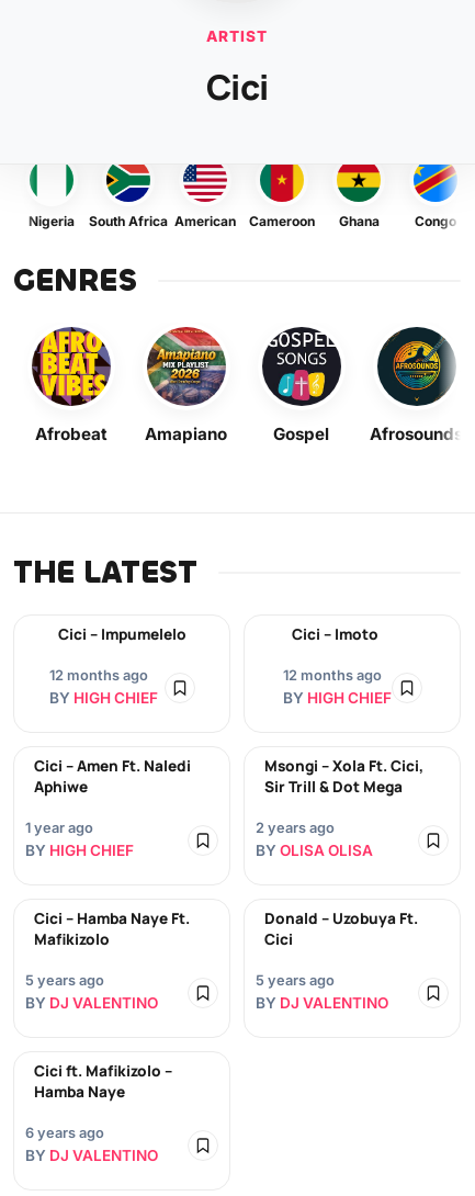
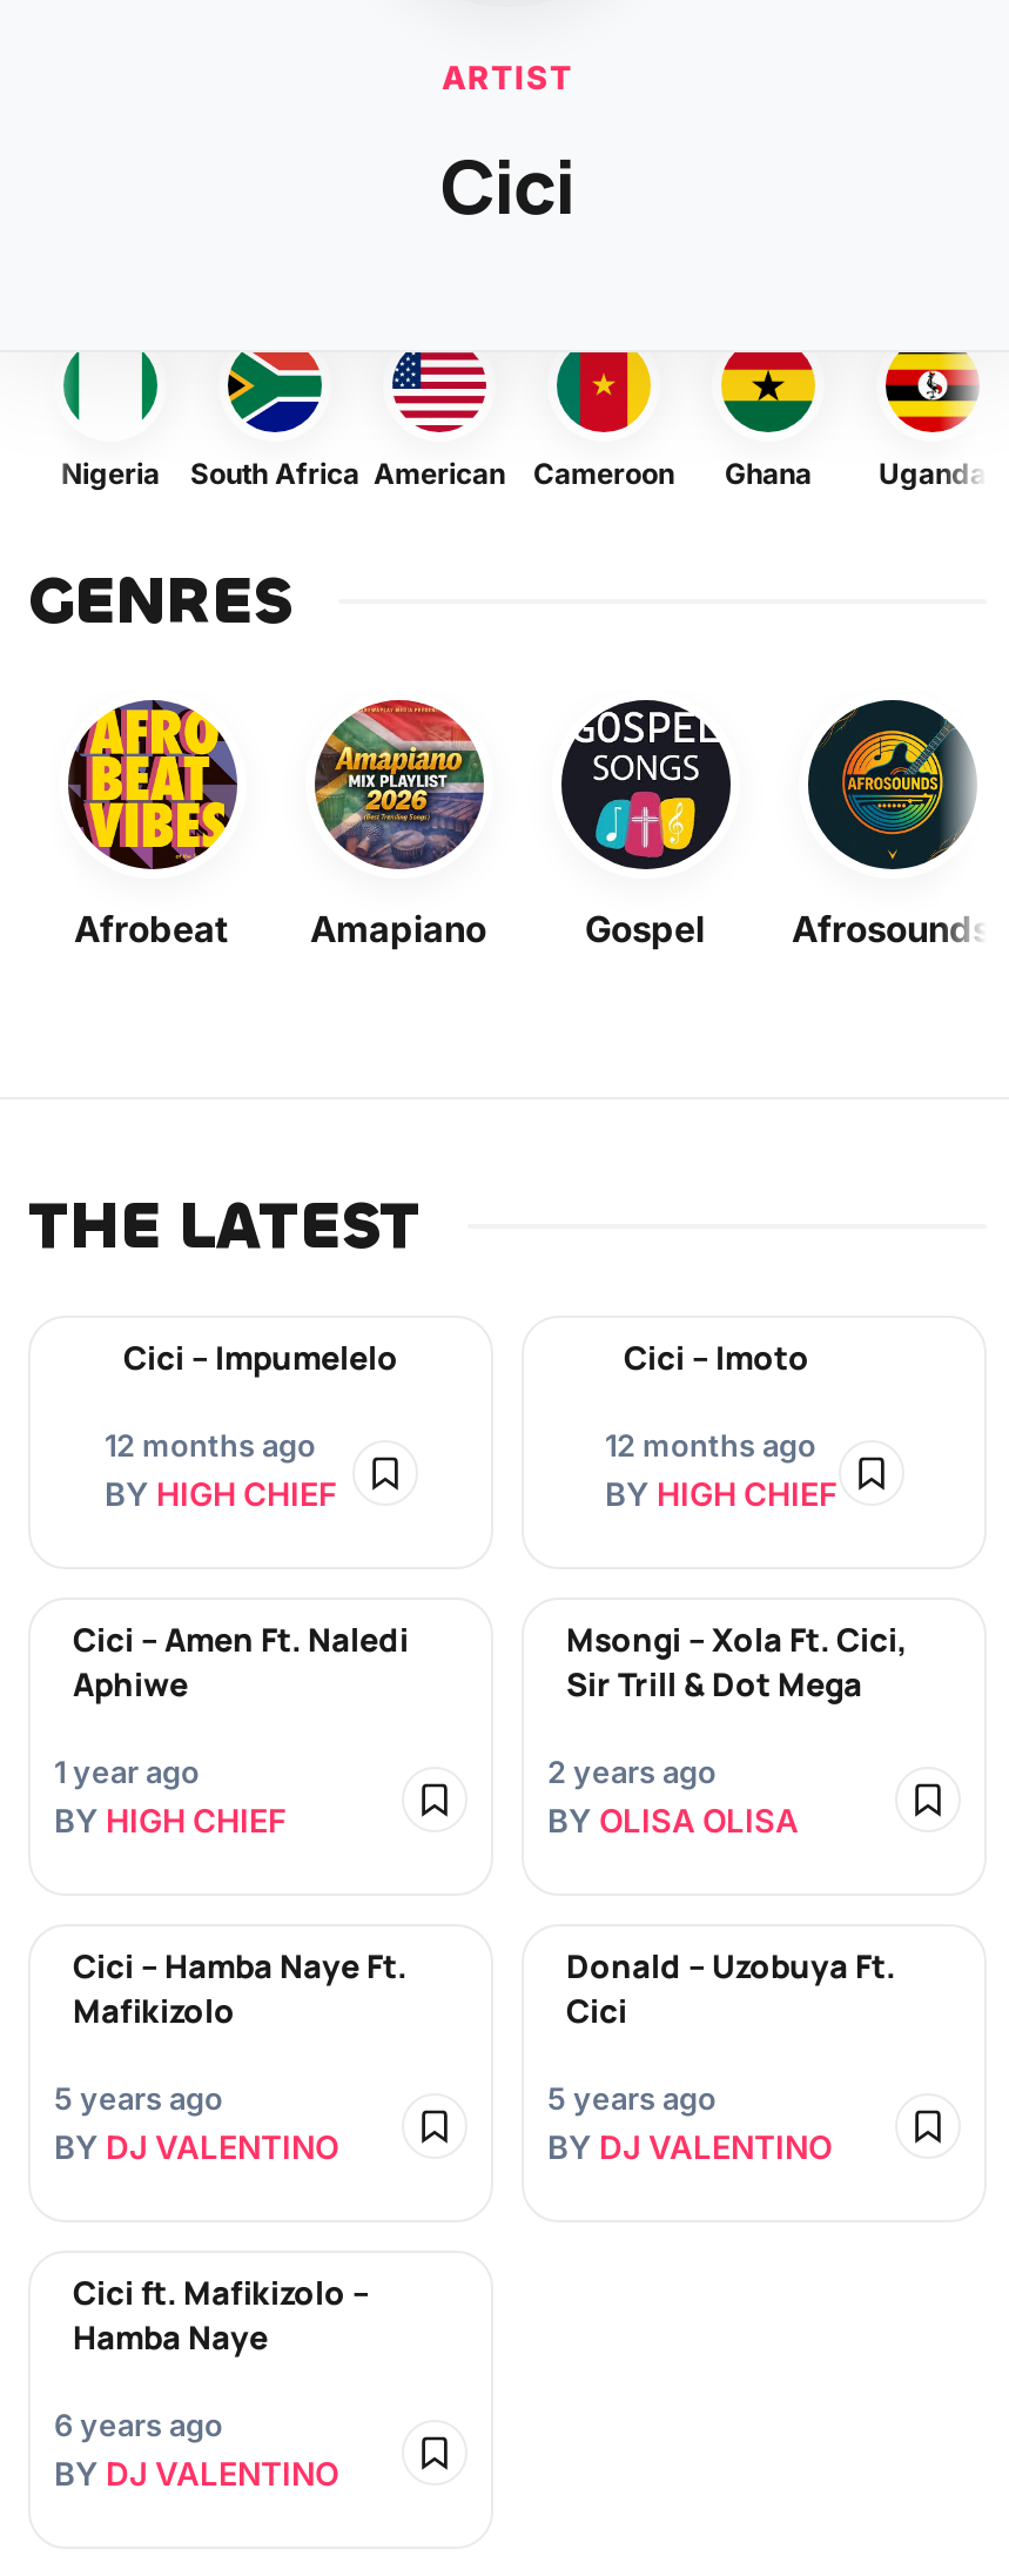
[412,163,457,229] [image] | Congo -> [879,350,987,491] [image] | Uganda

